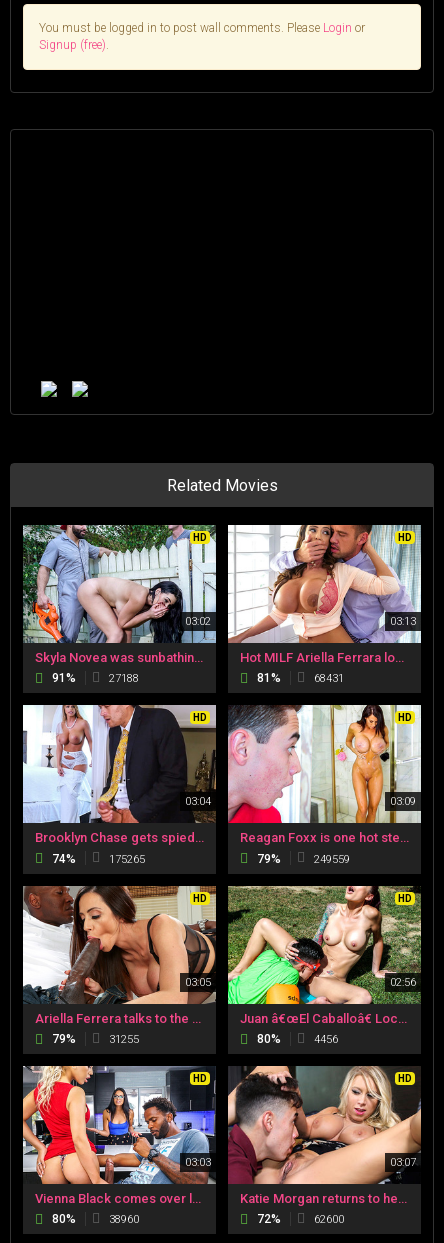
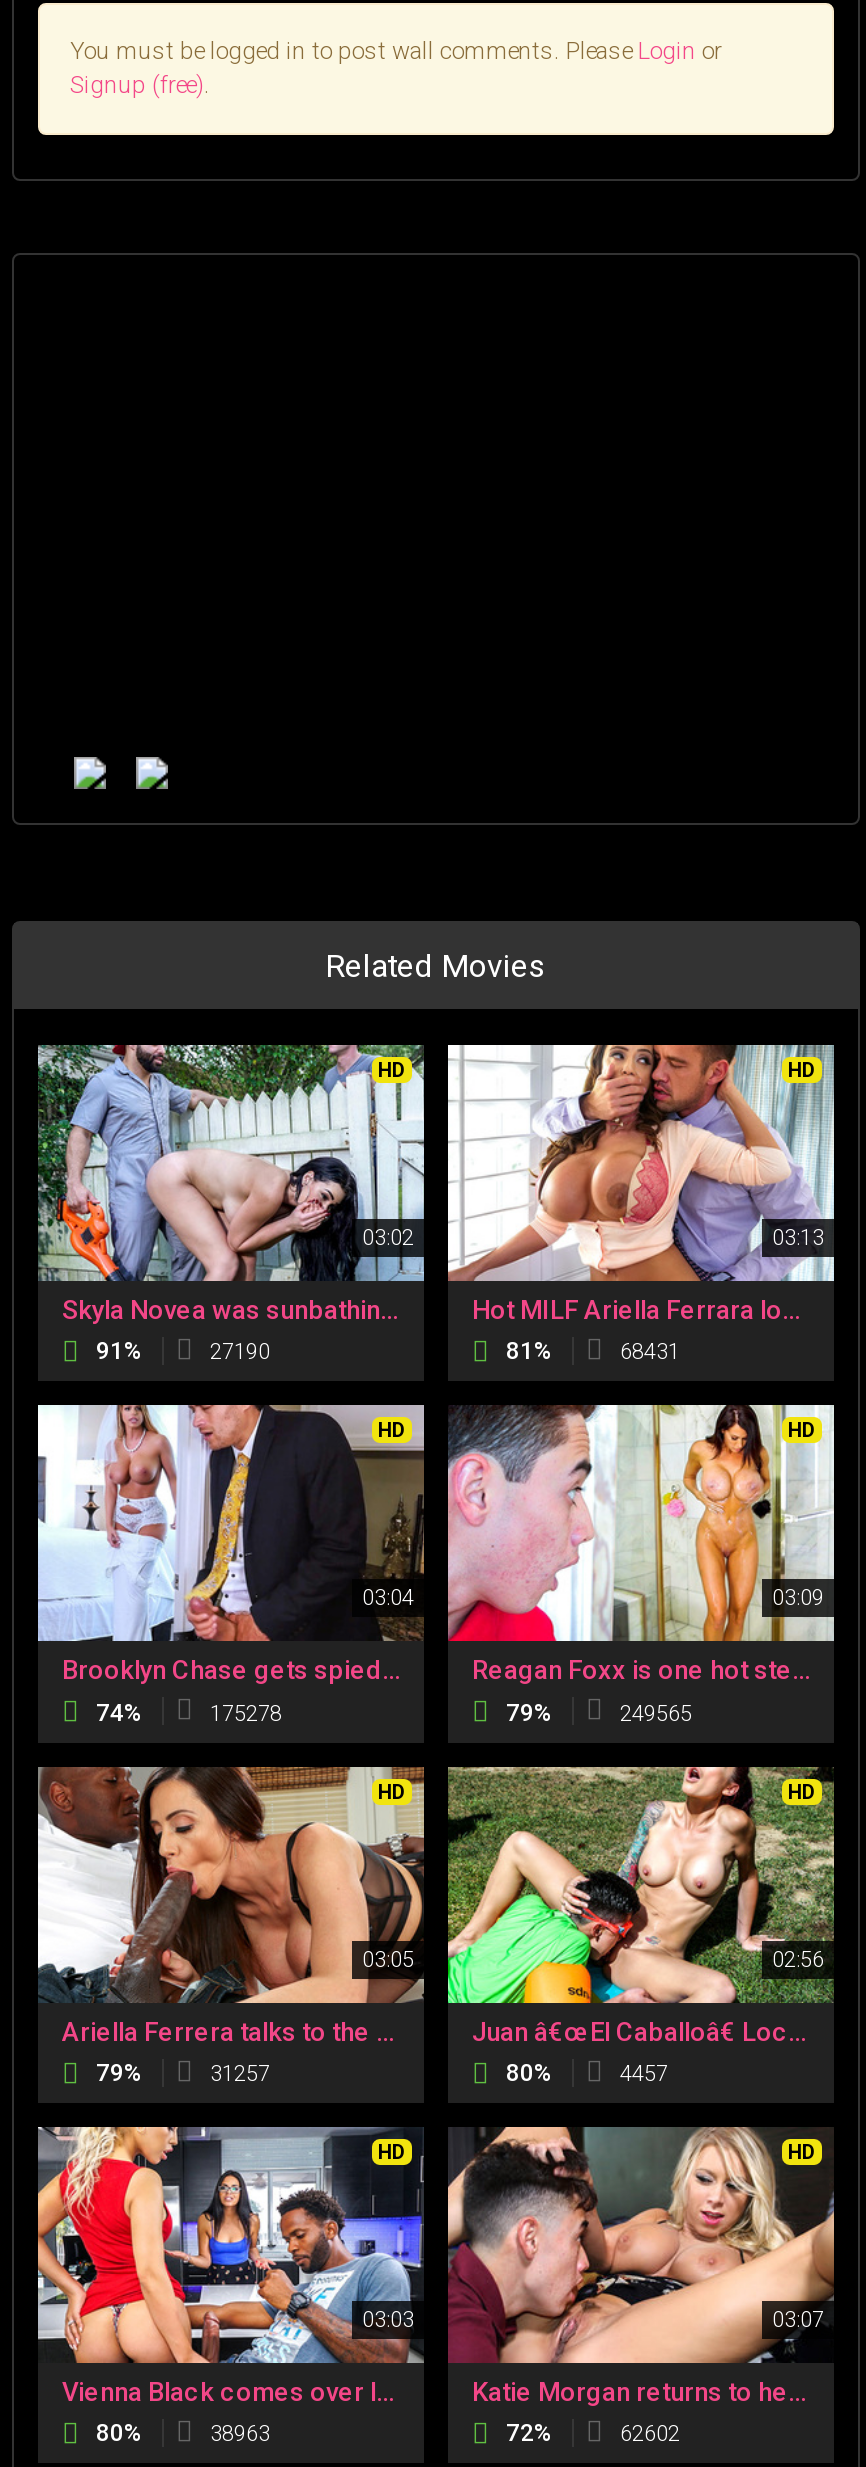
[109,672,139,685] 27188 -> [210,1340,270,1366] 27190
[109,853,145,866] 175265 -> [210,1700,282,1726] 175278
[314,853,350,866] 249559 -> [620,1700,692,1726] 249565
[109,1033,139,1046] 31255 -> [210,2061,270,2087] 31257
[314,1033,338,1046] 4456 -> [620,2061,668,2087] 4457
[109,1213,139,1226] 38960 -> [210,2422,270,2448] 38963
[314,1213,344,1226] 62600 -> [620,2422,680,2448] 62602

